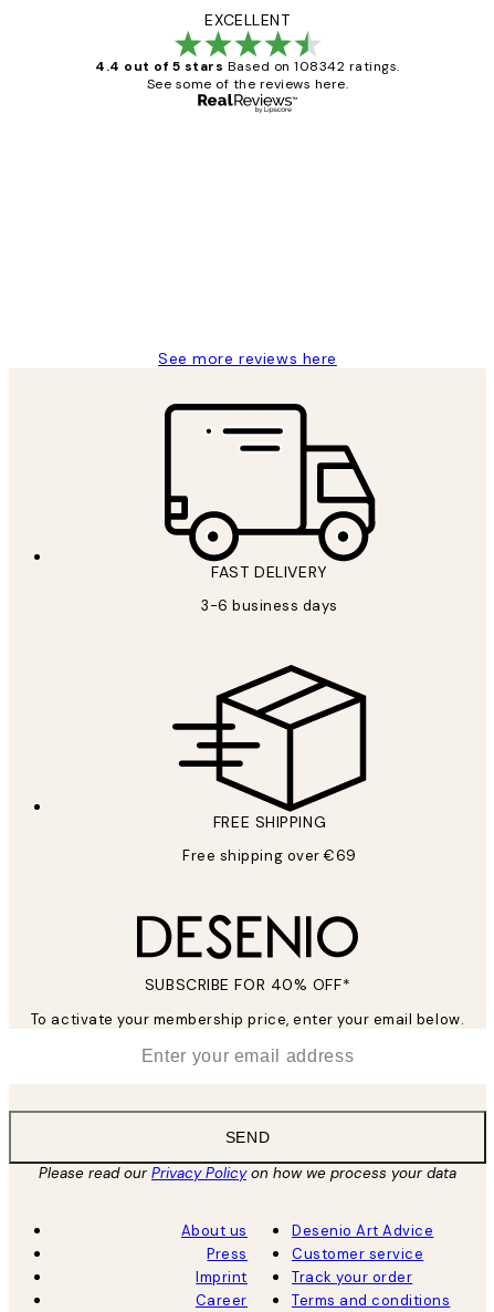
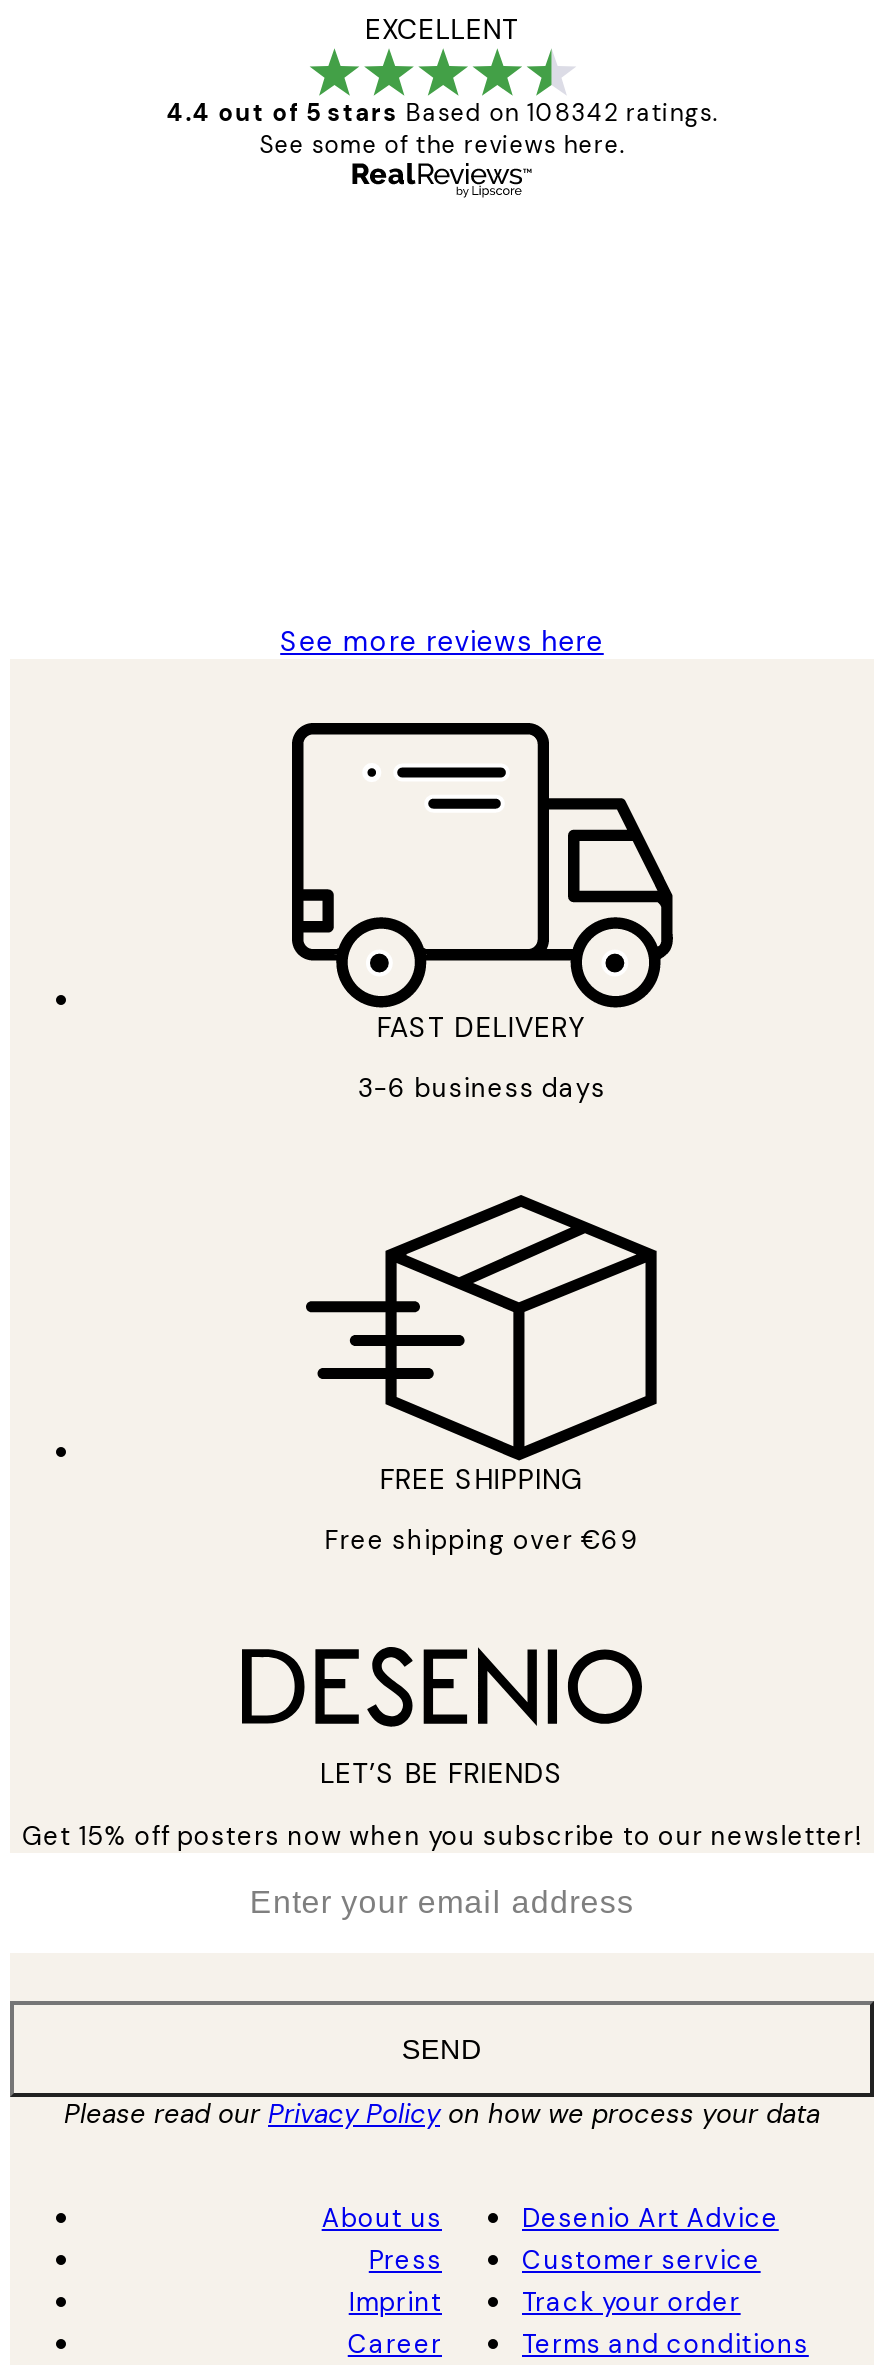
[145,974,351,994] SUBSCRIBE FOR 40% OFF* -> [320,1754,564,1790] LET’S BE FRIENDS
[31,1010,464,1028] To activate your membership price, enter your email below. -> [22,1818,862,1852] Get 15% off posters now when you subscribe to our newsletter!

